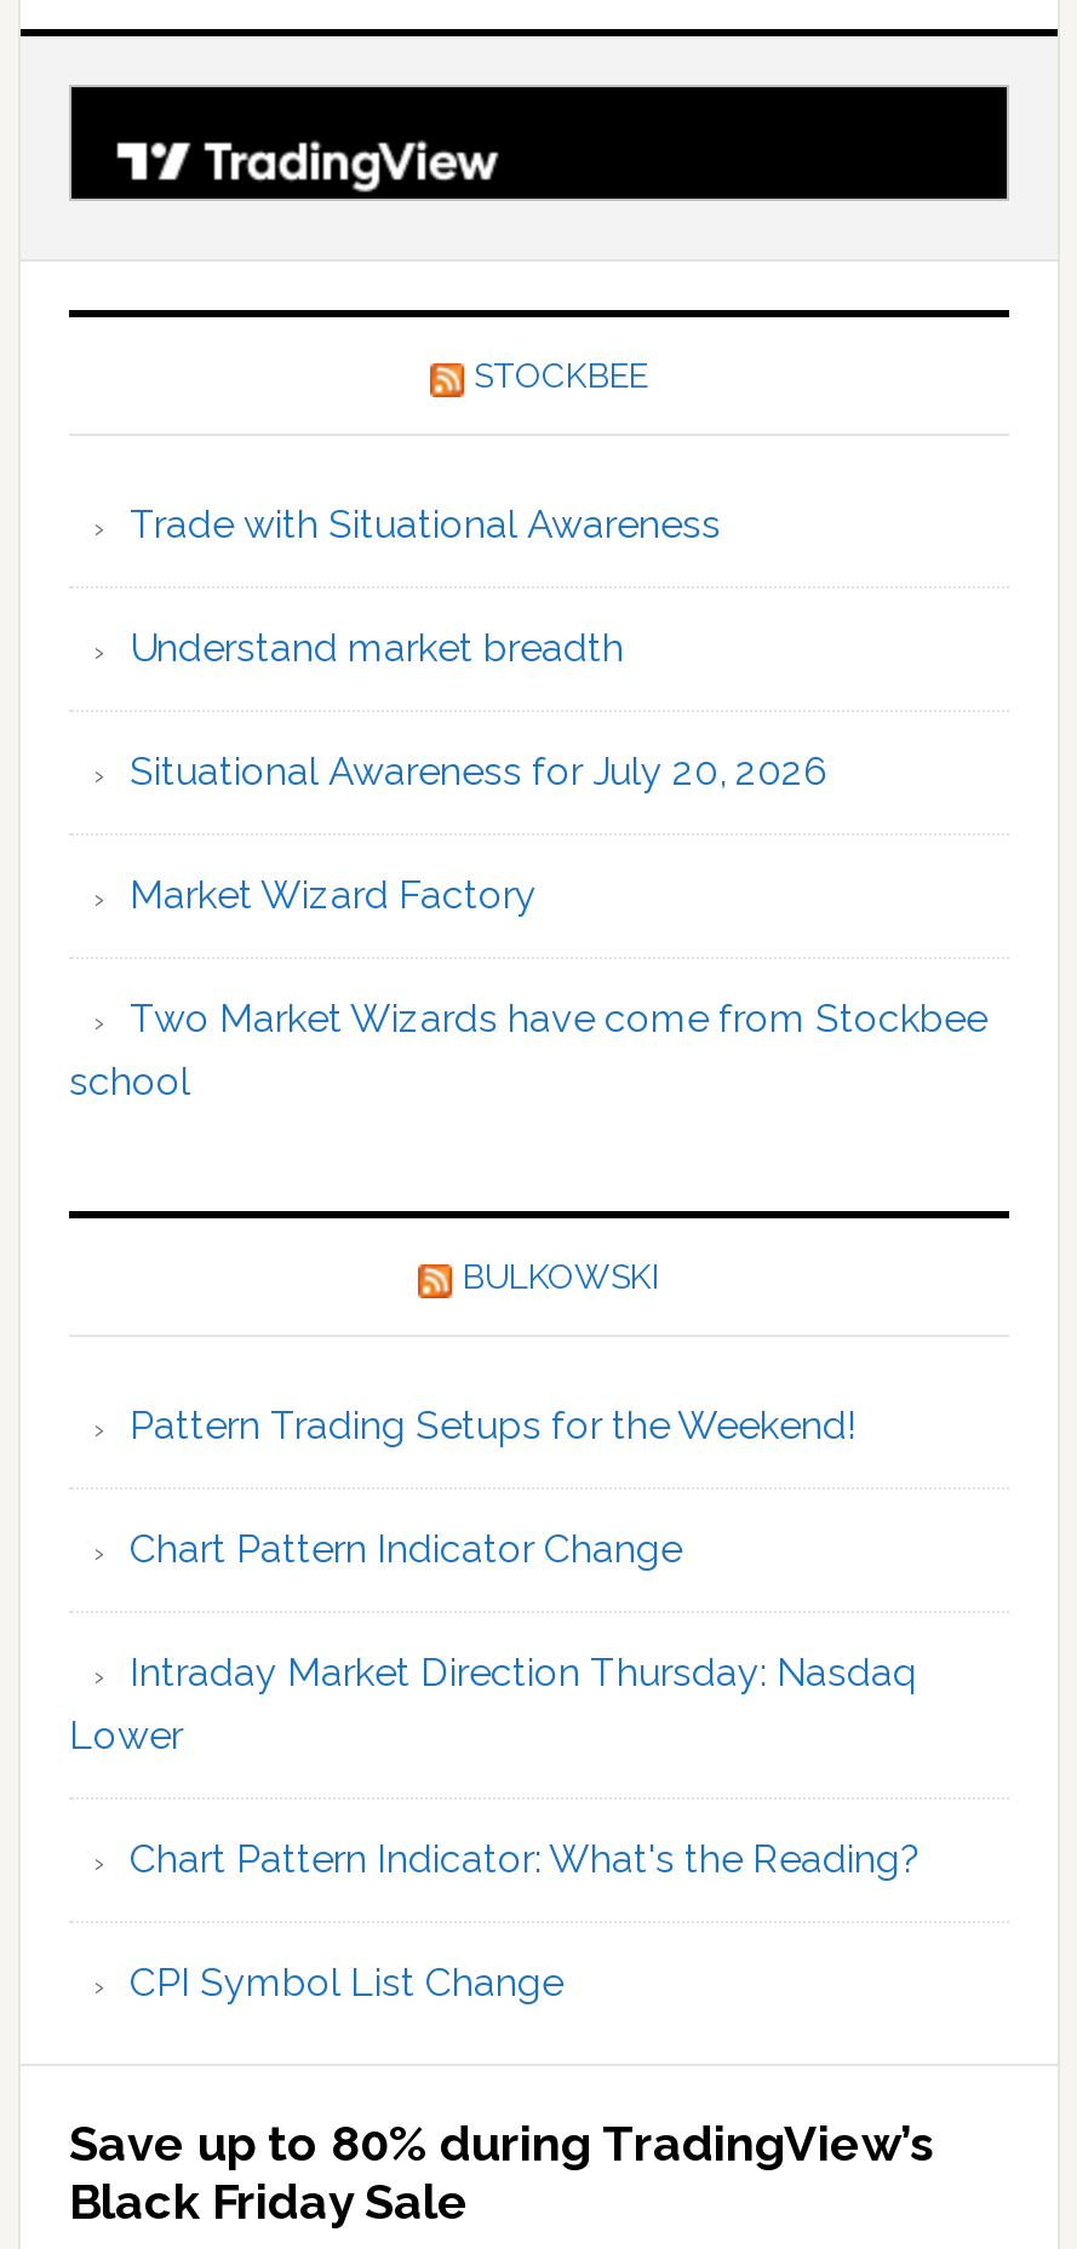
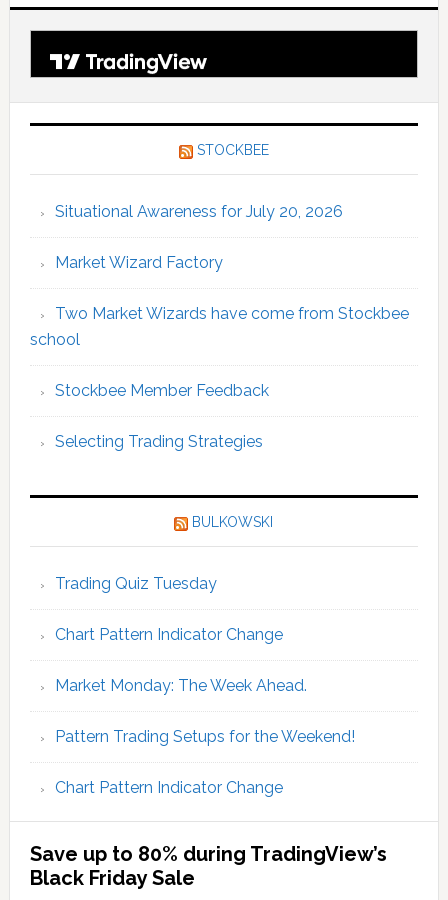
[130,501,721,671] Trade with Situational Awareness | Understand market breadth -> none
moved [69,748,987,1105] -> [30,202,409,349]: Situational Awareness for July 20, 2026 | Market Wizard Factory | Two Market Wizards have come from Stockbee | school
none -> [55,381,269,451] Stockbee Member Feedback | Selecting Trading Strategies
none -> [55,574,307,695] Trading Quiz Tuesday | Chart Pattern Indicator Change | Market Monday: The Week Ahead.
moved [130,1402,857,1572] -> [55,727,355,797]: Pattern Trading Setups for the Weekend! | Chart Pattern Indicator Change
[69,1650,922,2006] Intraday Market Direction Thursday: Nasdaq | Lower | Chart Pattern Indicator: What's the Reading? | CPI Symbol List Change -> none

